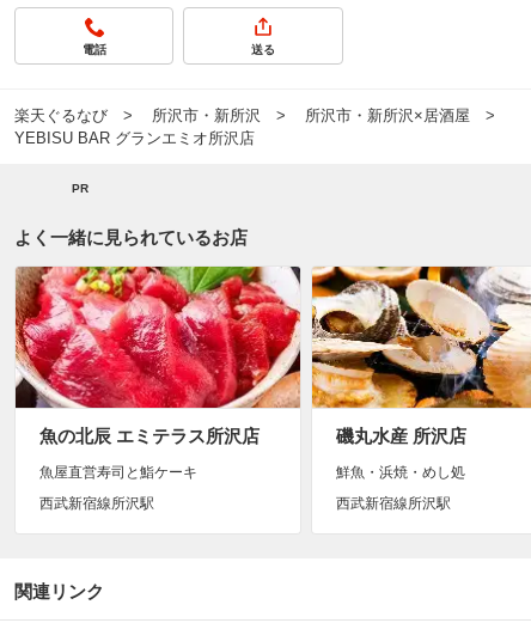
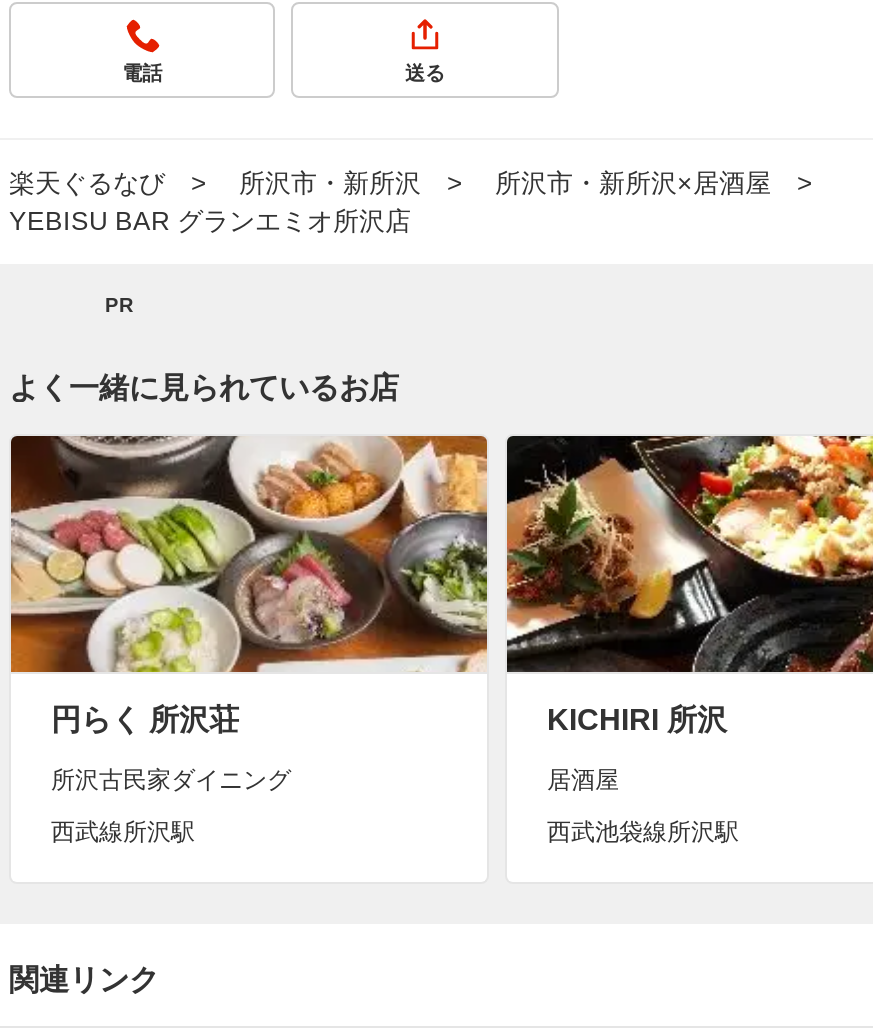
[14,265,301,446] [image] | 魚の北辰 エミテラス所沢店 -> [9,434,489,736] [image] | 円らく 所沢荘
[311,265,527,446] [image] | 磯丸水産 所沢店 -> [505,434,867,736] [image] | KICHIRI 所沢
[39,464,197,481] 魚屋直営寿司と鮨ケーキ -> [51,766,291,794] 所沢古民家ダイニング
[336,464,465,481] 鮮魚・浜焼・めし処 -> [547,766,619,794] 居酒屋
[39,495,154,512] 西武新宿線所沢駅 -> [51,818,195,846] 西武線所沢駅
[336,495,451,512] 西武新宿線所沢駅 -> [547,818,739,846] 西武池袋線所沢駅

